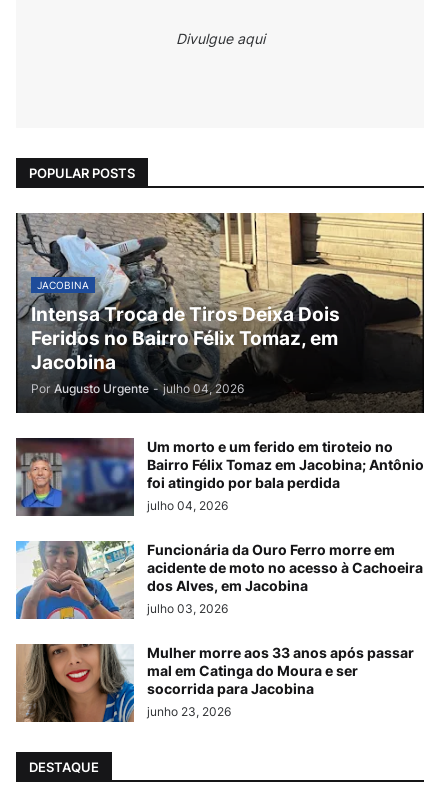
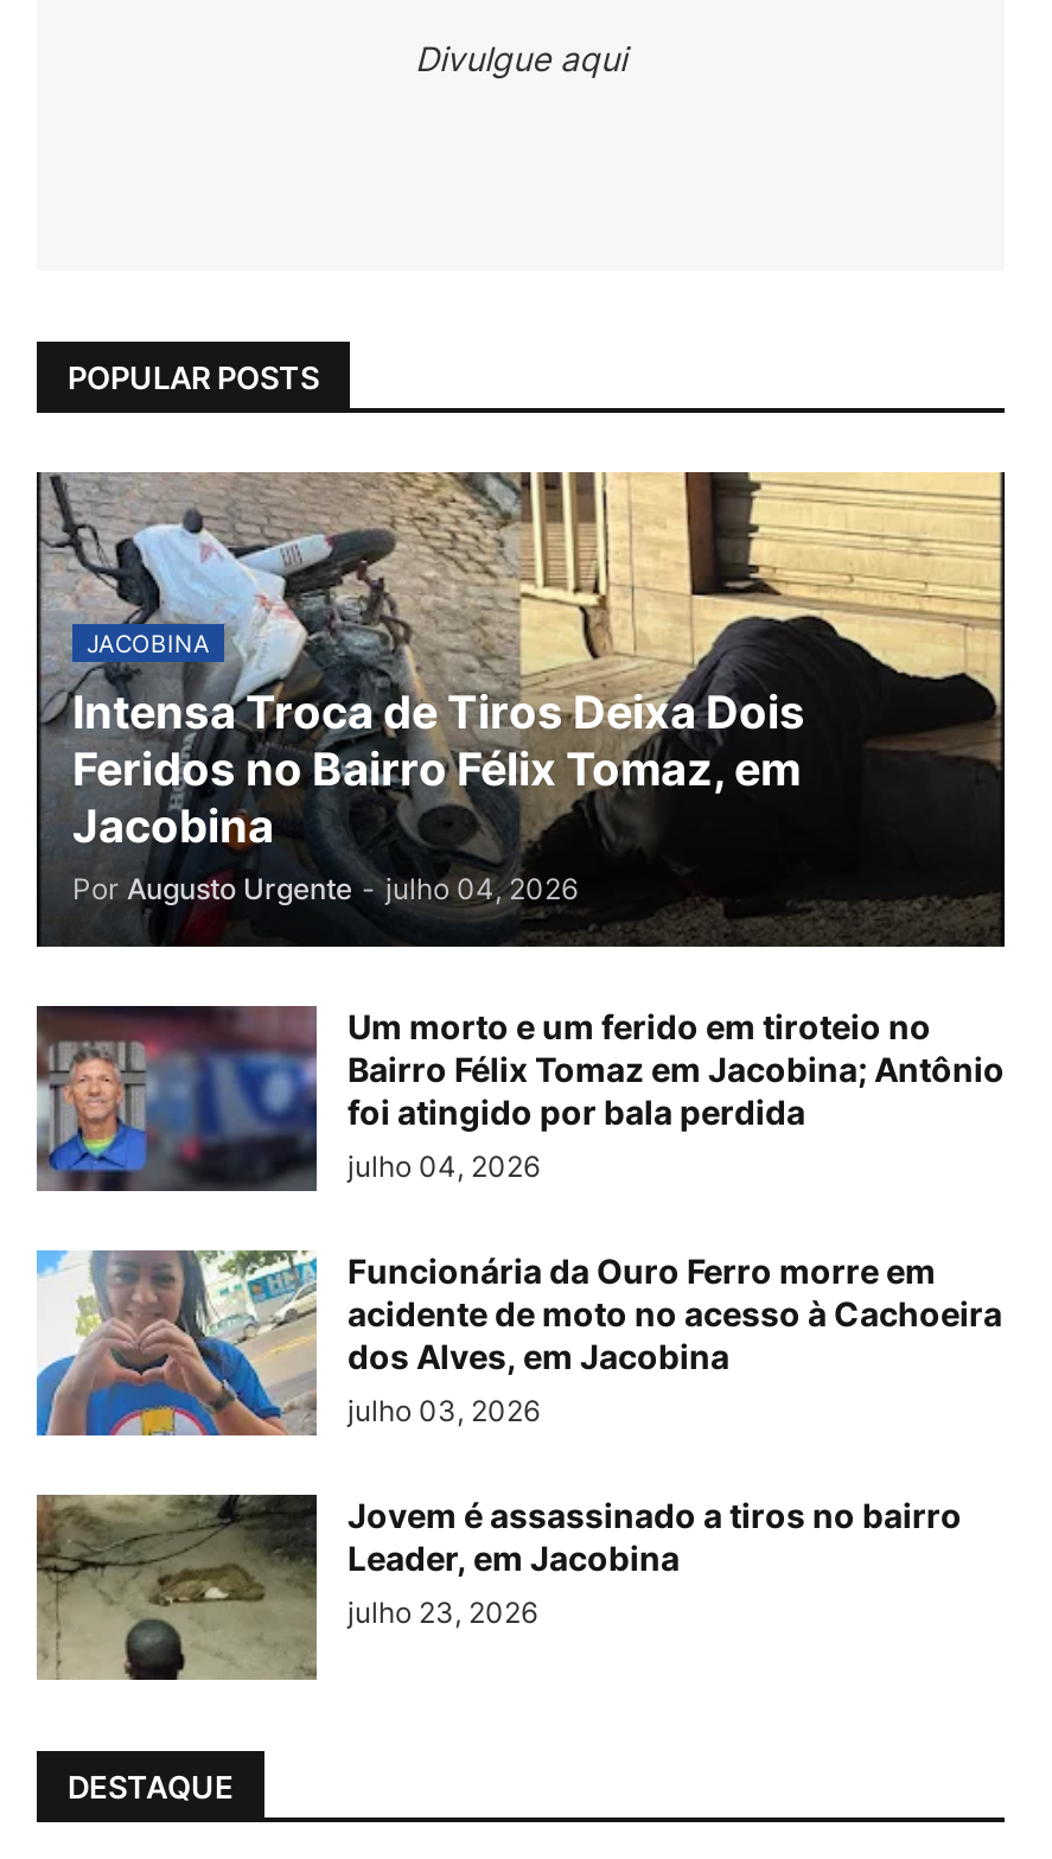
[15,644,414,723] [image] | Mulher morre aos 33 anos após passar | mal em Catinga do Moura e ser | socorrida para Jacobina | junho 23, 2026 -> [34,1492,962,1682] [image] | Jovem é assassinado a tiros no bairro | Leader, em Jacobina | julho 23, 2026

